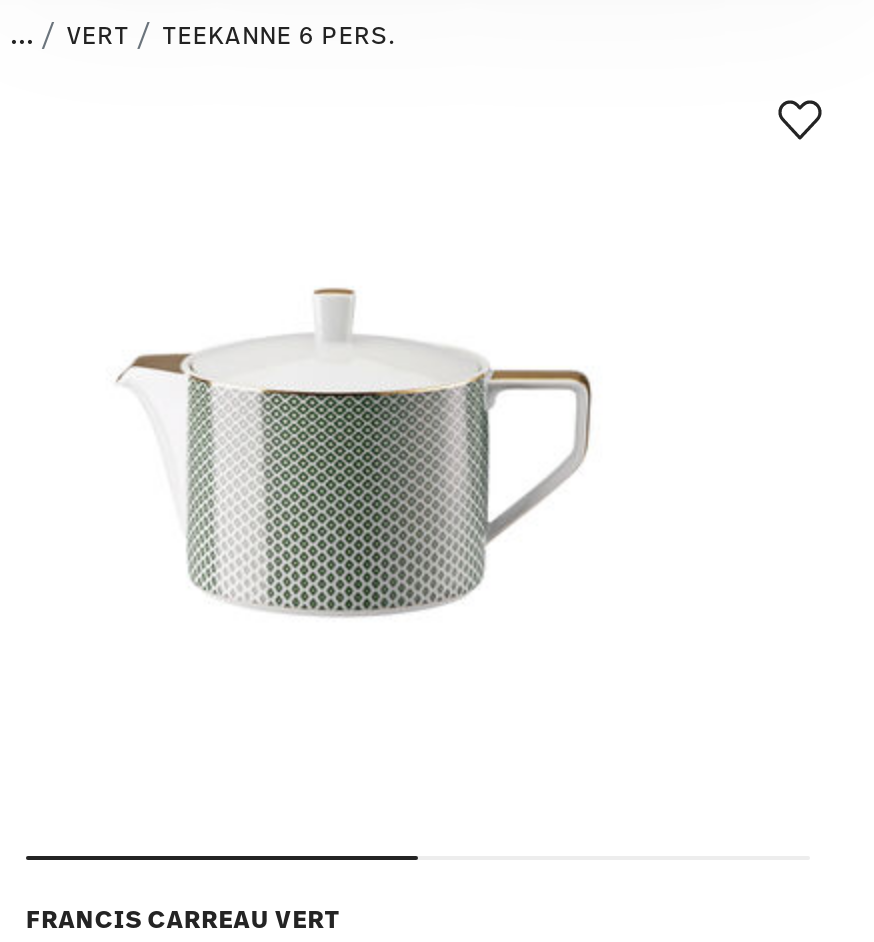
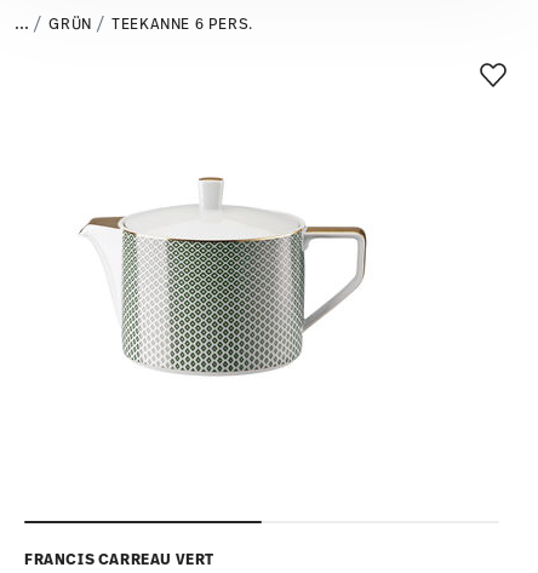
[67,20,130,52] VERT -> [49,15,92,34] GRÜN

